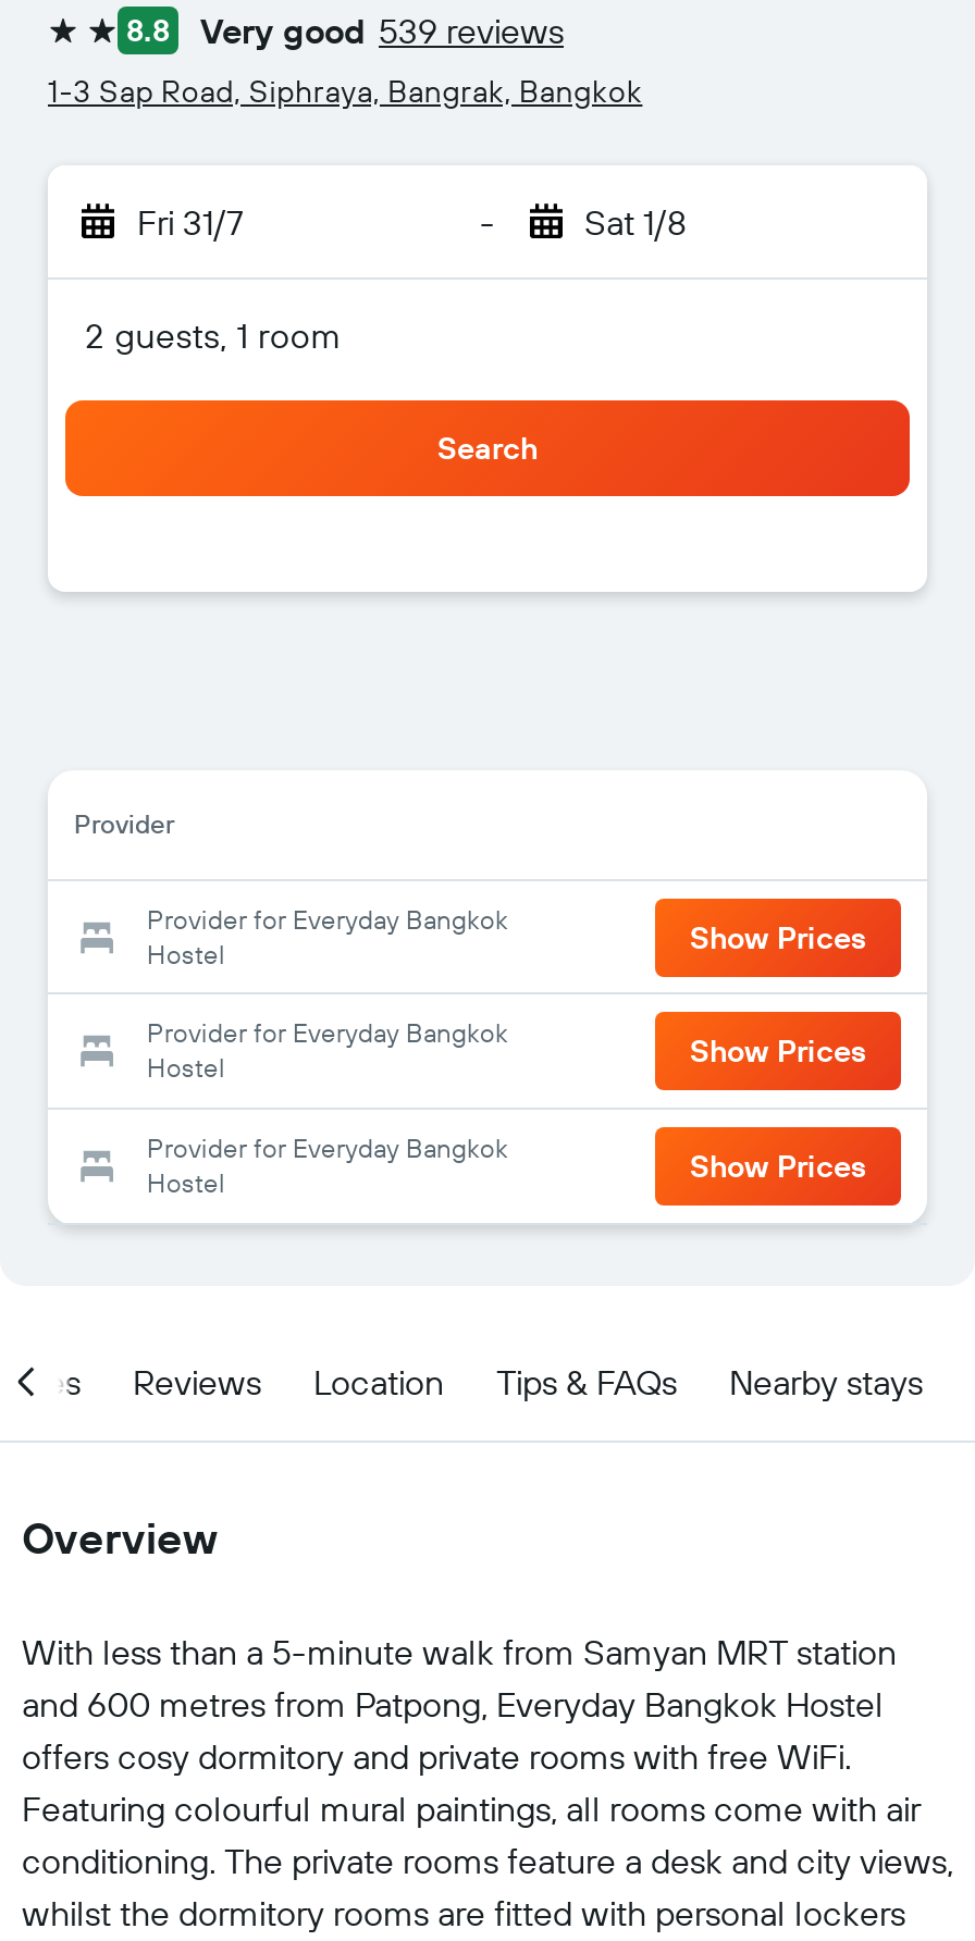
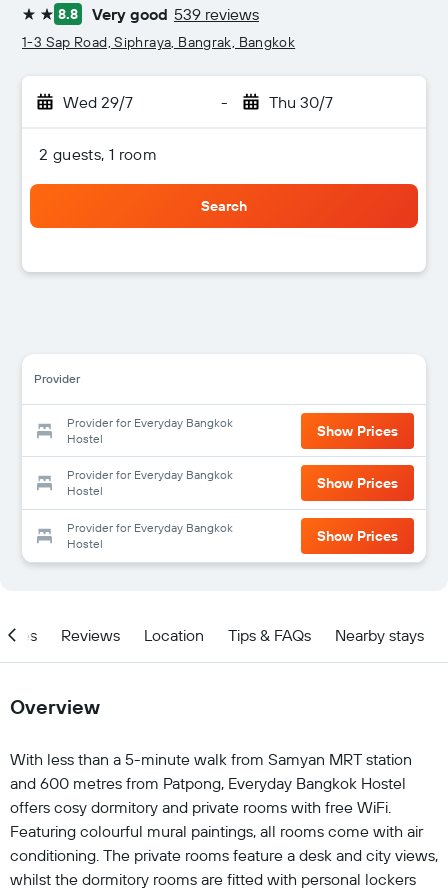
[137,200,244,244] Fri 31/7 -> [63,92,133,112] Wed 29/7
[584,200,687,244] Sat 1/8 -> [268,92,332,112] Thu 30/7

